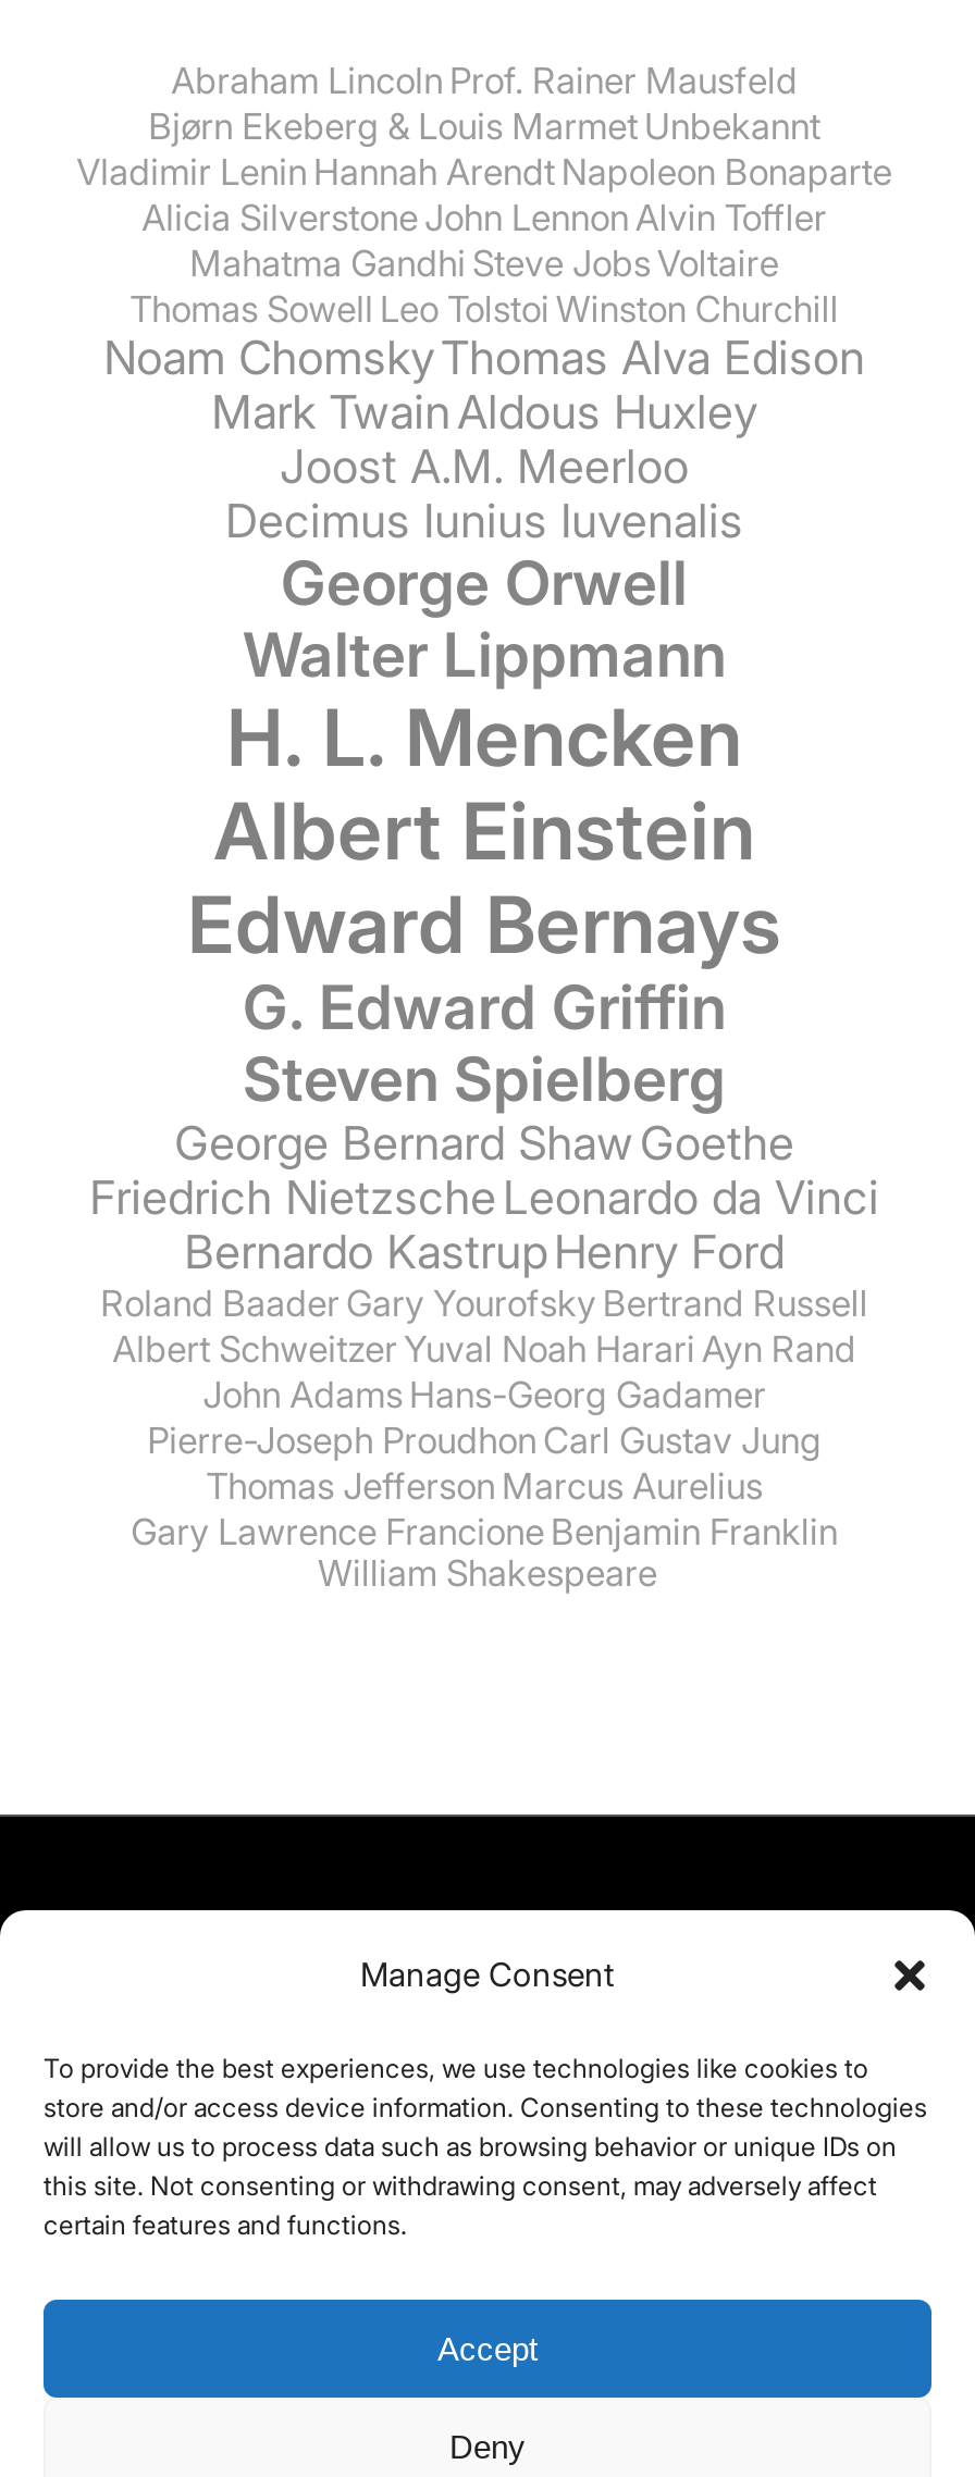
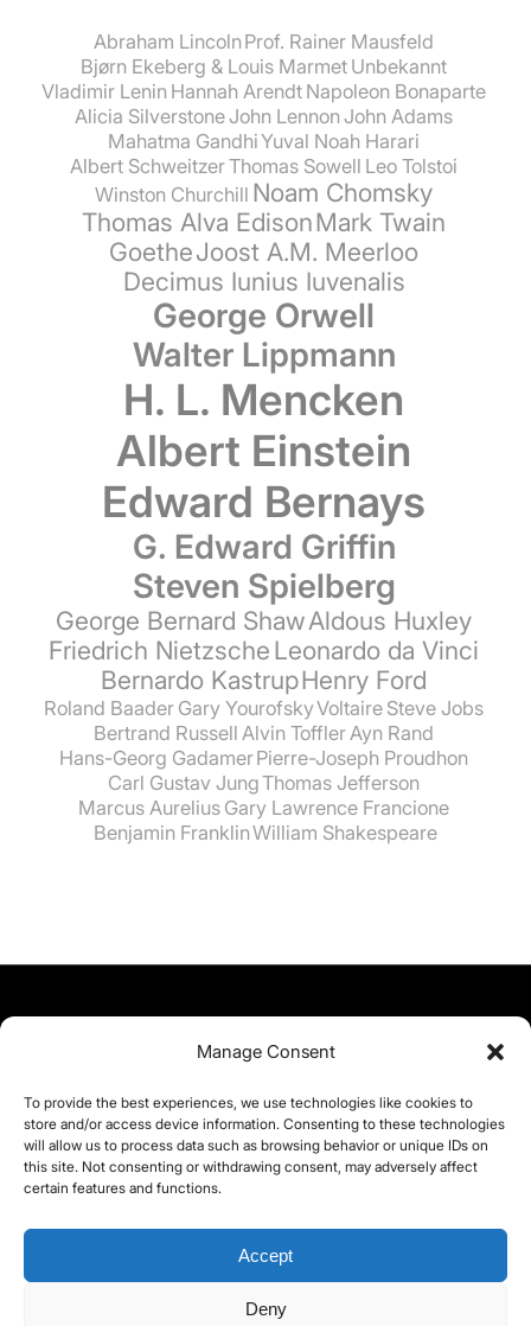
[104,197,865,495] Alicia Silverstone John Lennon Alvin Toffler | Mahatma Gandhi Steve Jobs Voltaire | Thomas Sowell Leo Tolstoi Winston Churchill | Noam Chomsky Thomas Alva Edison | Mark Twain Aldous Huxley | Joost A.M. Meerloo -> [70,105,457,267] Alicia Silverstone John Lennon John Adams | Mahatma Gandhi Yuval Noah Harari | Albert Schweitzer Thomas Sowell Leo Tolstoi | Winston Churchill Noam Chomsky | Thomas Alva Edison Mark Twain | Goethe Joost A.M. Meerloo
[174,1115,794,1171] George Bernard Shaw Goethe -> [55,605,472,636] George Bernard Shaw Aldous Huxley
[101,1282,868,1596] Roland Baader Gary Yourofsky Bertrand Russell | Albert Schweitzer Yuval Noah Harari Ayn Rand | John Adams Hans-Georg Gadamer | Pierre-Joseph Proudhon Carl Gustav Jung | Thomas Jefferson Marcus Aurelius | Gary Lawrence Francione Benjamin Franklin | William Shakespeare -> [43,697,484,845] Roland Baader Gary Yourofsky Voltaire Steve Jobs | Bertrand Russell Alvin Toffler Ayn Rand | Hans-Georg Gadamer Pierre-Joseph Proudhon | Carl Gustav Jung Thomas Jefferson | Marcus Aurelius Gary Lawrence Francione | Benjamin Franklin William Shakespeare

